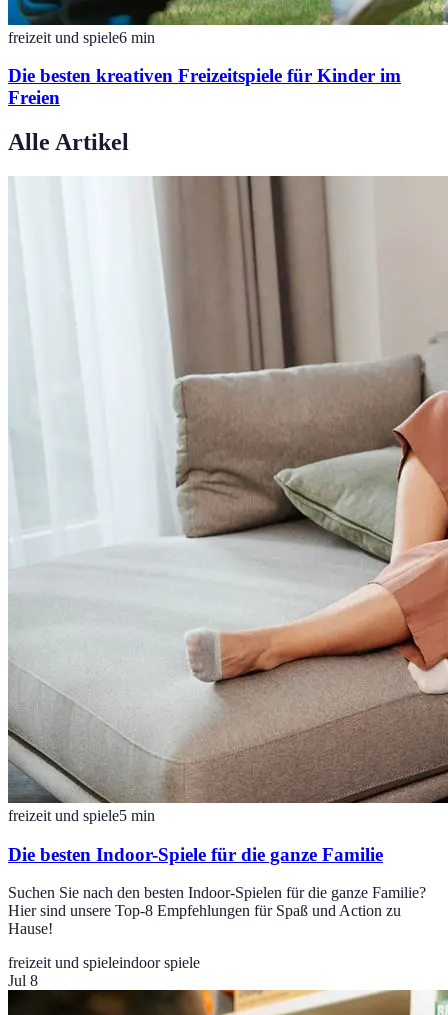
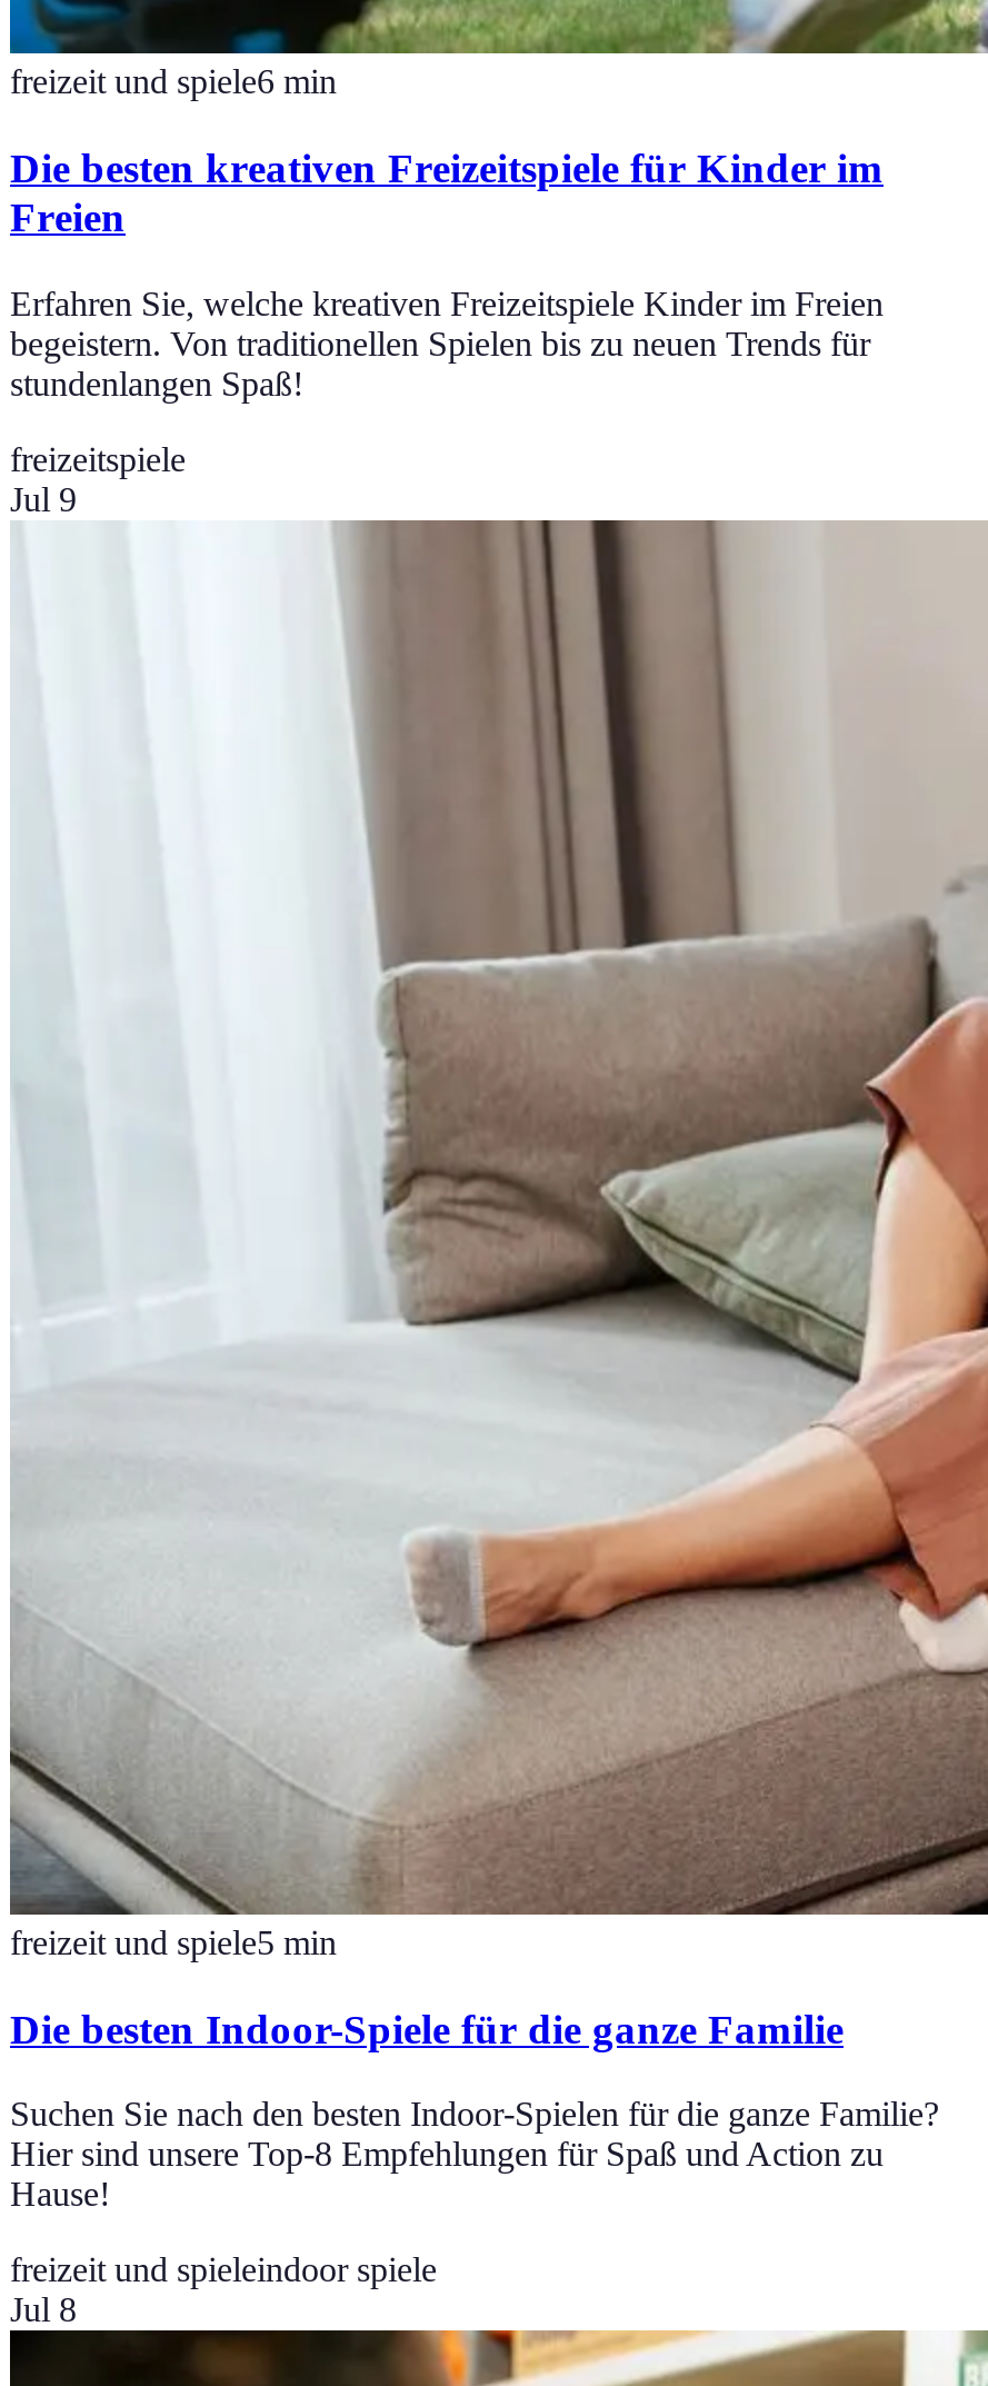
[8,129,129,155] Alle Artikel -> [10,284,884,518] Erfahren Sie, welche kreativen Freizeitspiele Kinder im Freien | begeistern. Von traditionellen Spielen bis zu neuen Trends für | stundenlangen Spaß! | freizeitspiele | Jul 9

